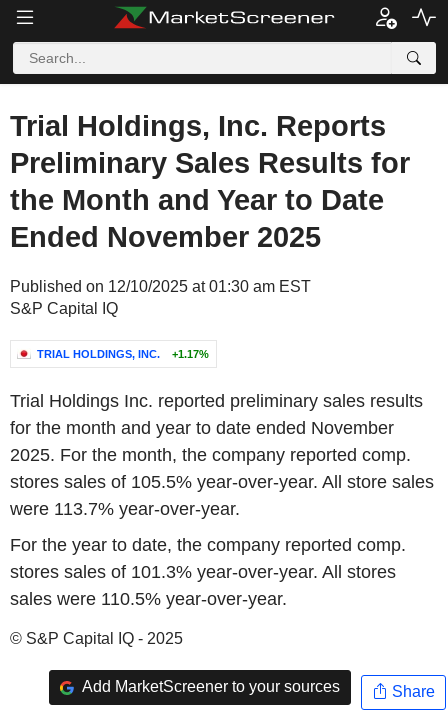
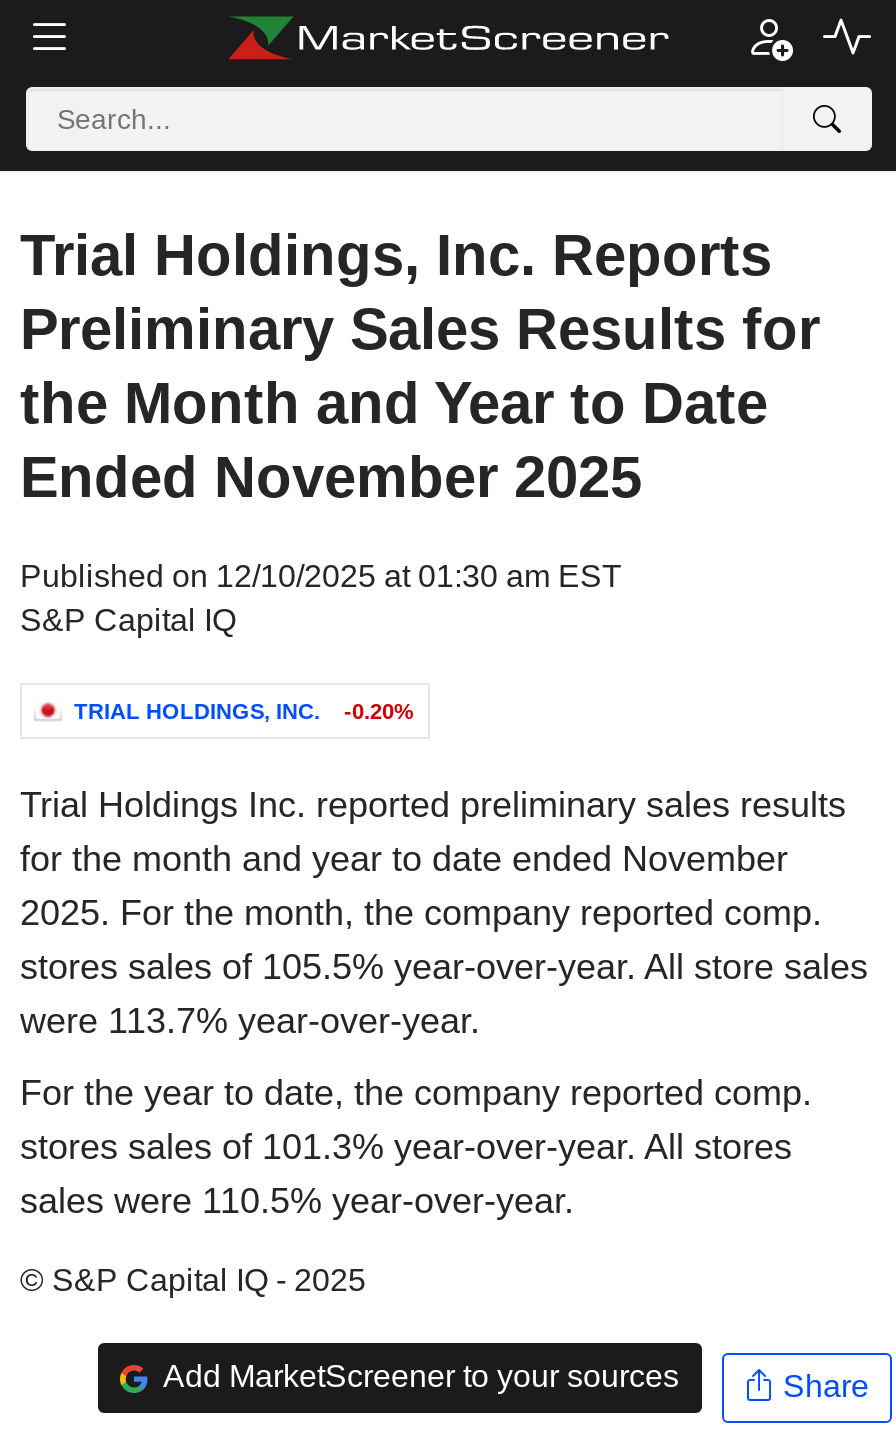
[37,348,209,360] TRIAL HOLDINGS, INC. +1.17% -> [74,699,414,723] TRIAL HOLDINGS, INC. -0.20%

